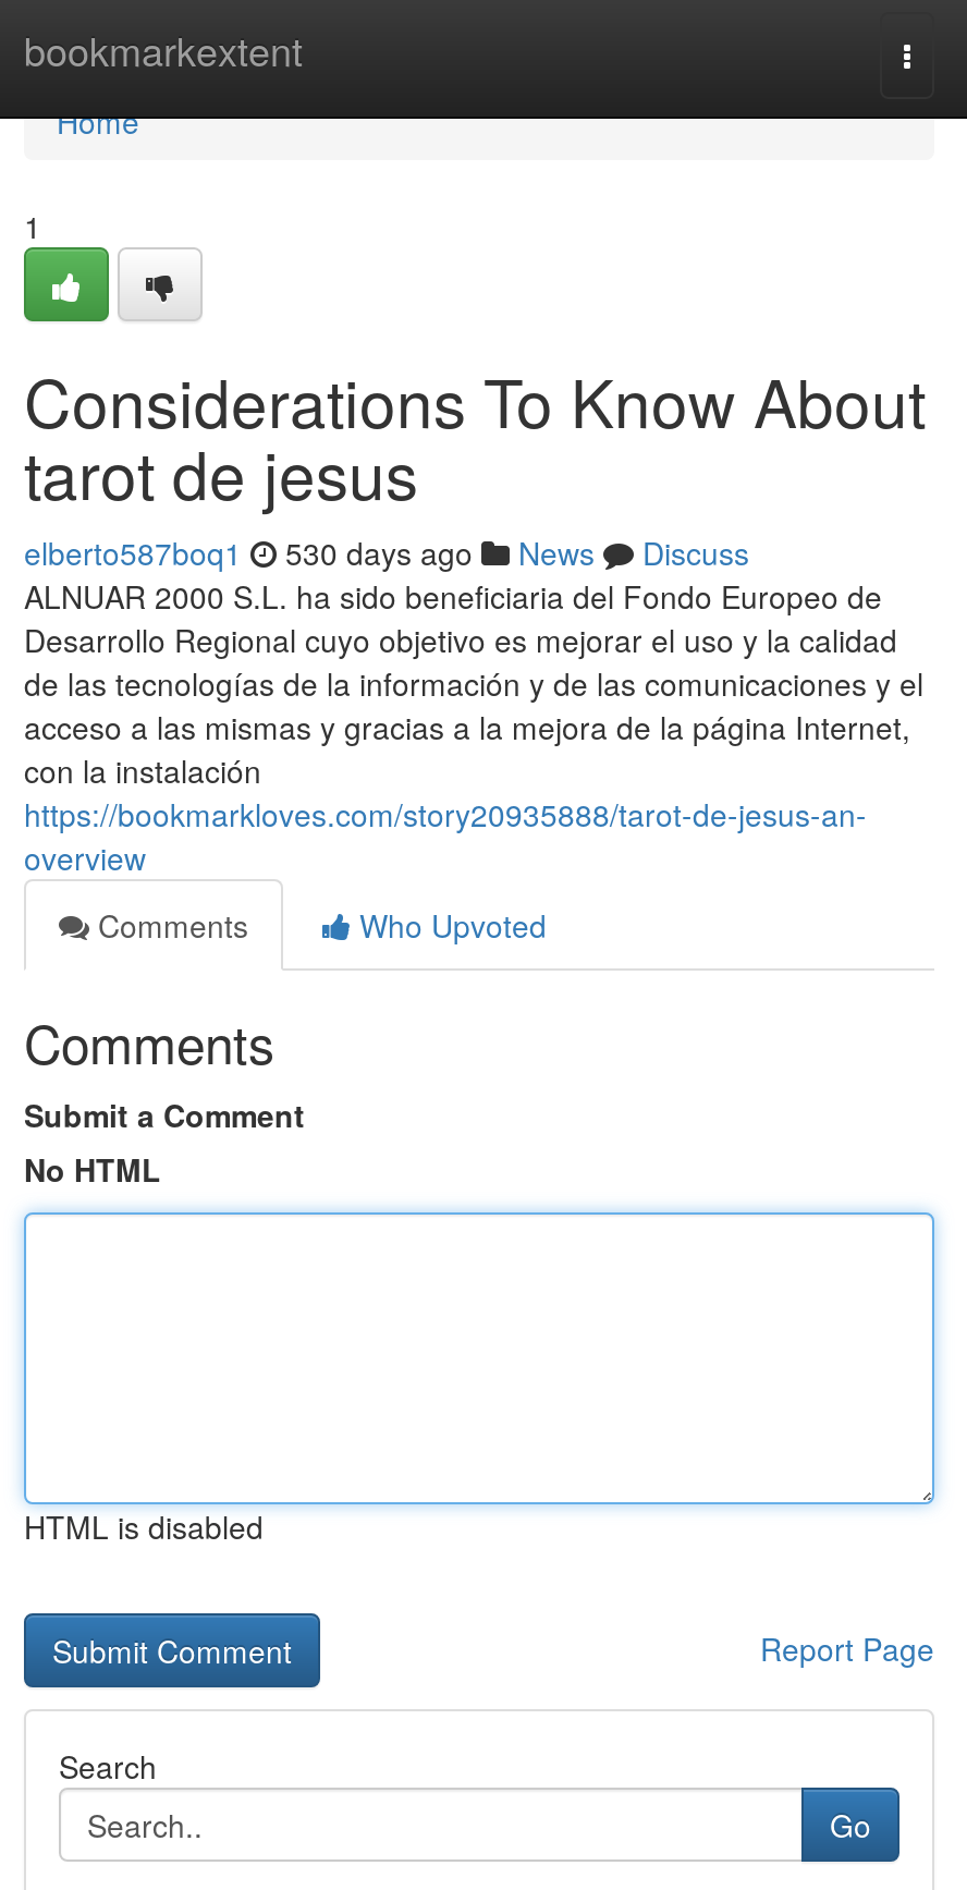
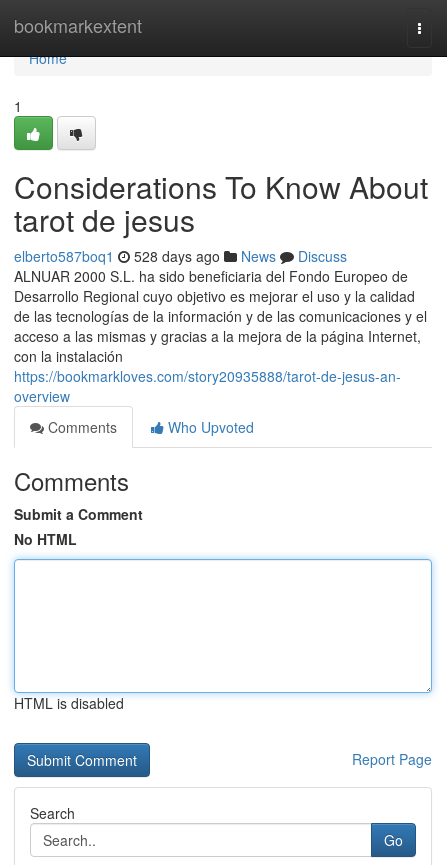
[24,531,749,574] elberto587boq1 530 days ago News Discuss -> [14,246,347,266] elberto587boq1 528 days ago News Discuss

